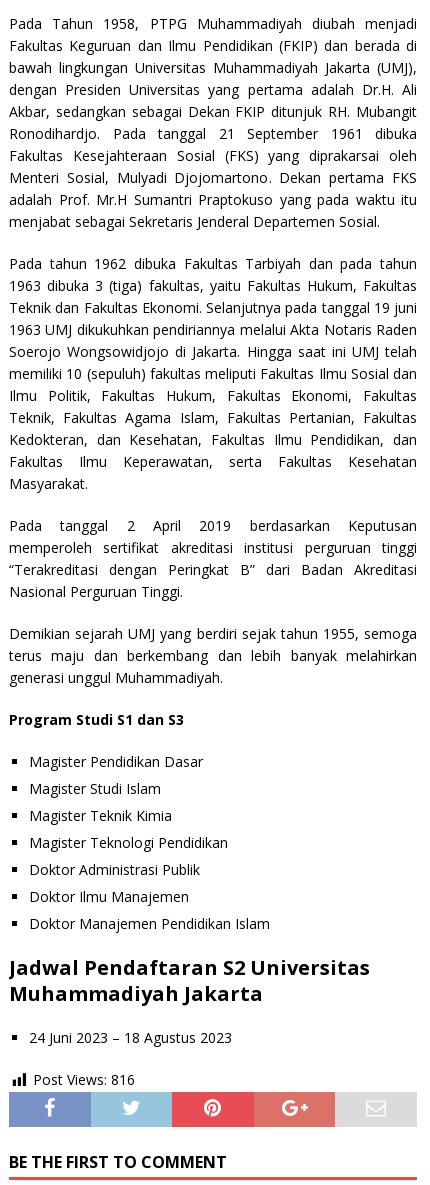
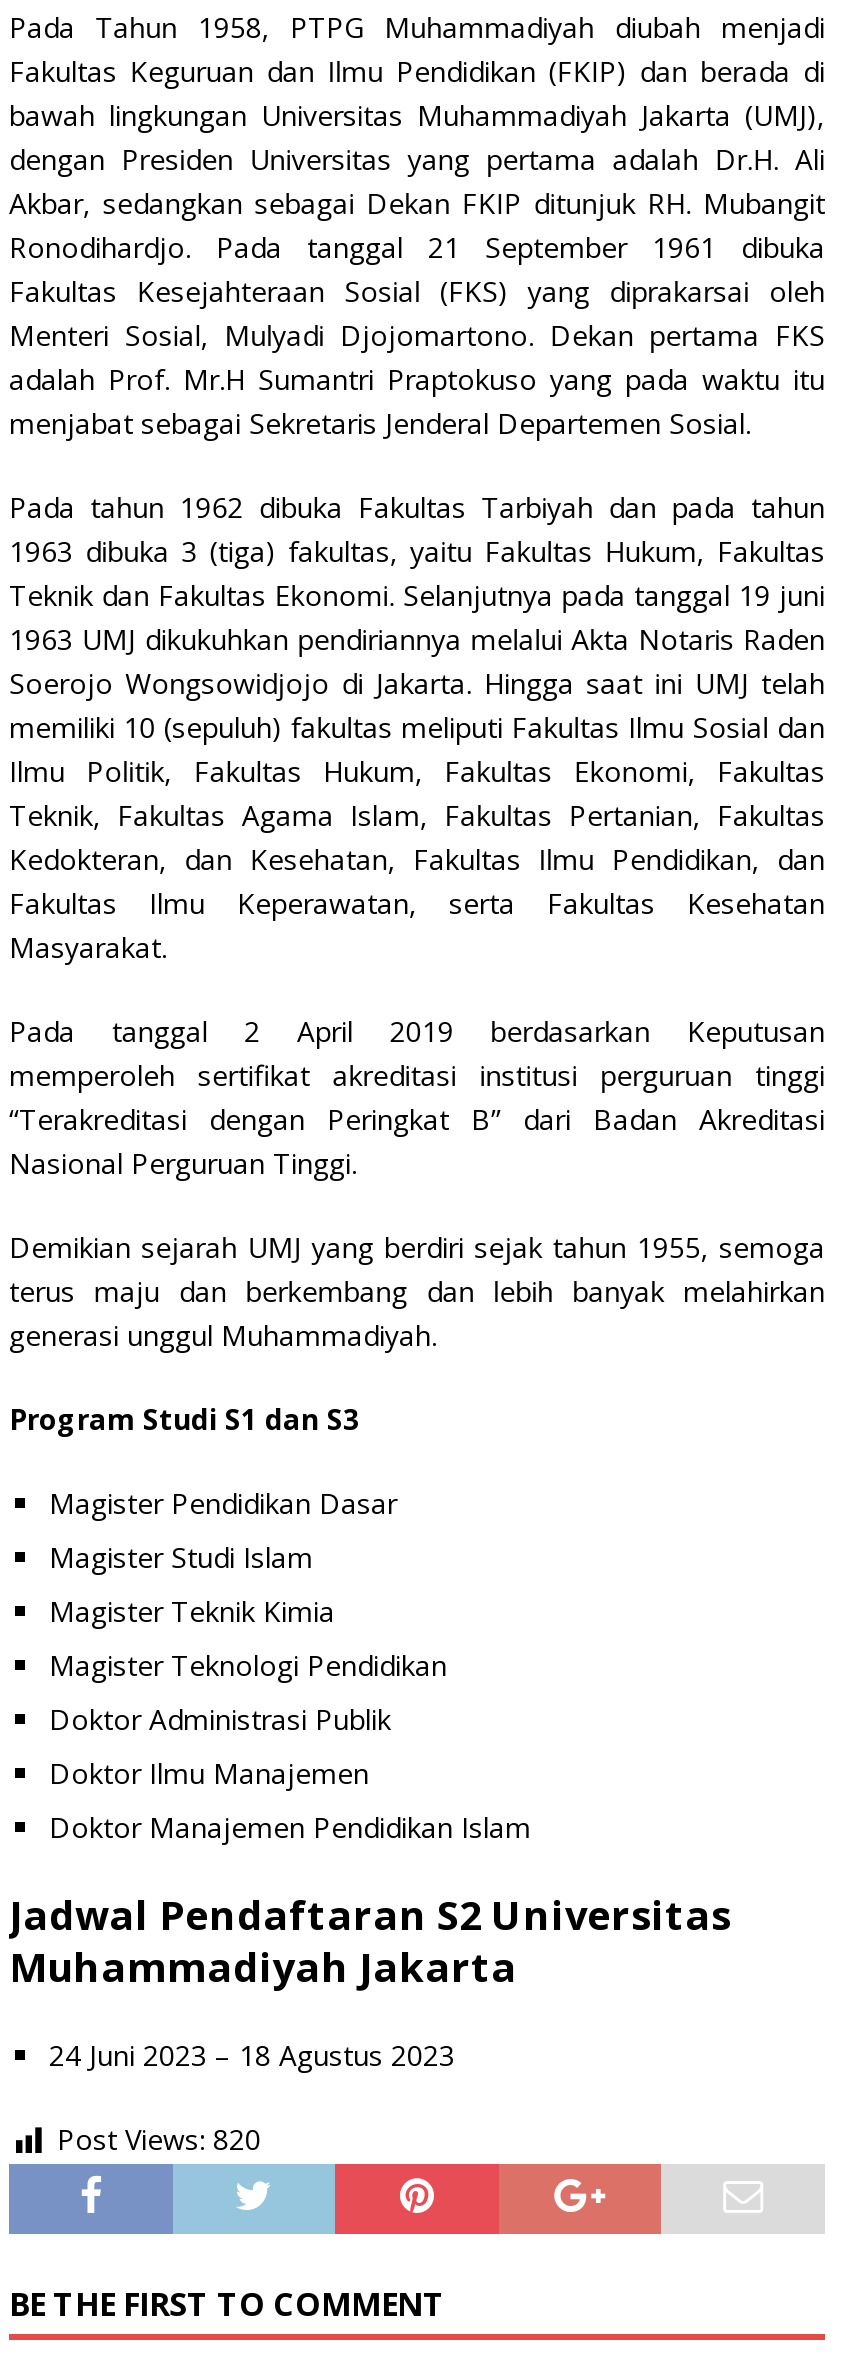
[33,1070,135,1089] Post Views: 816 -> [57,2121,261,2159] Post Views: 820

